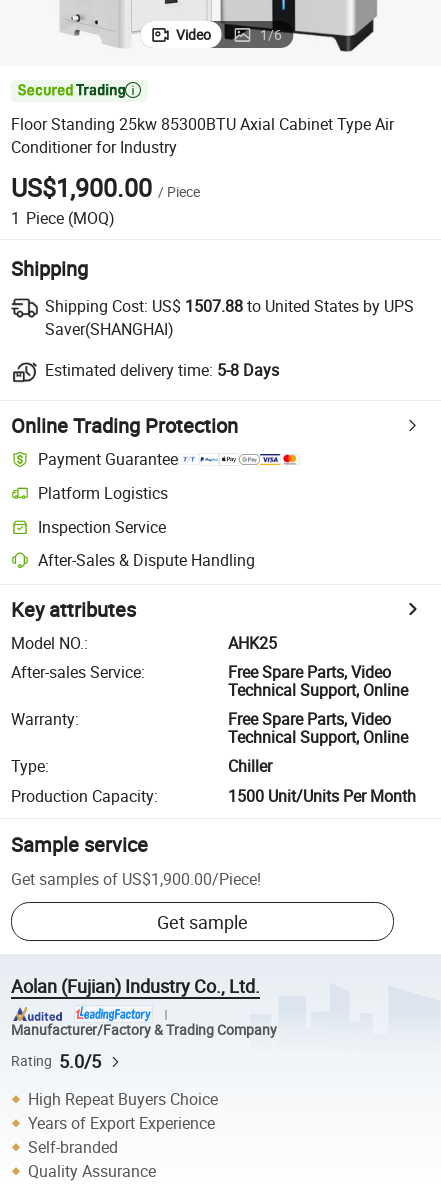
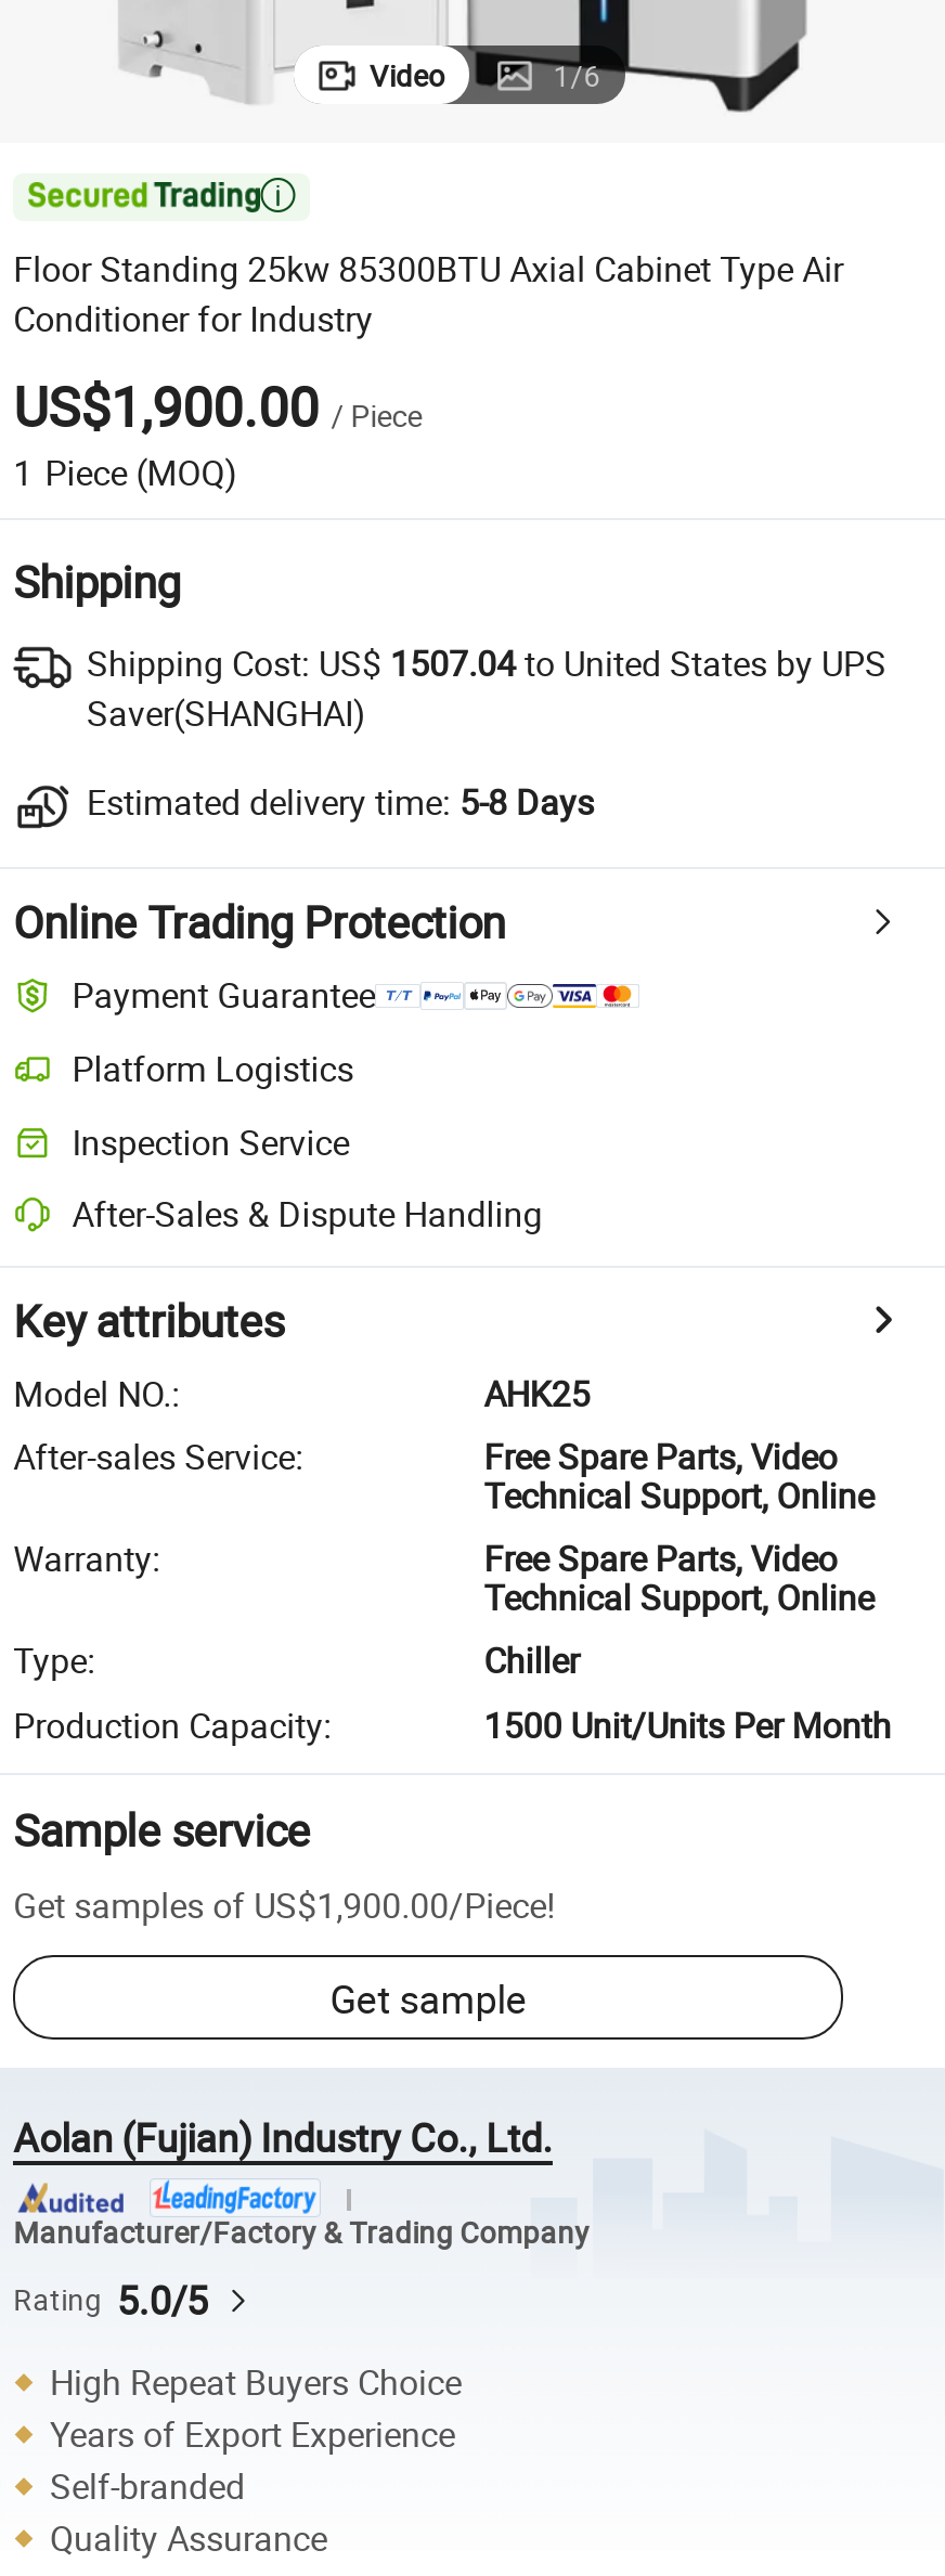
[45,295,414,317] Shipping Cost: US$1507.88to United States by UPS -> [87,639,886,687] Shipping Cost: US$1507.04to United States by UPS

